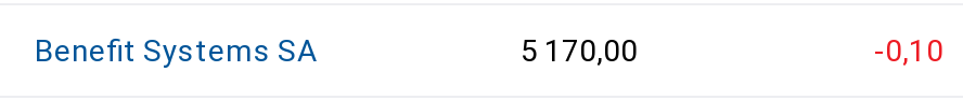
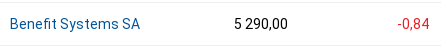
[521,33,638,68] 5 170,00 -> [234,16,288,32] 5 290,00
[874,33,943,68] -0,10 -> [397,16,429,32] -0,84

